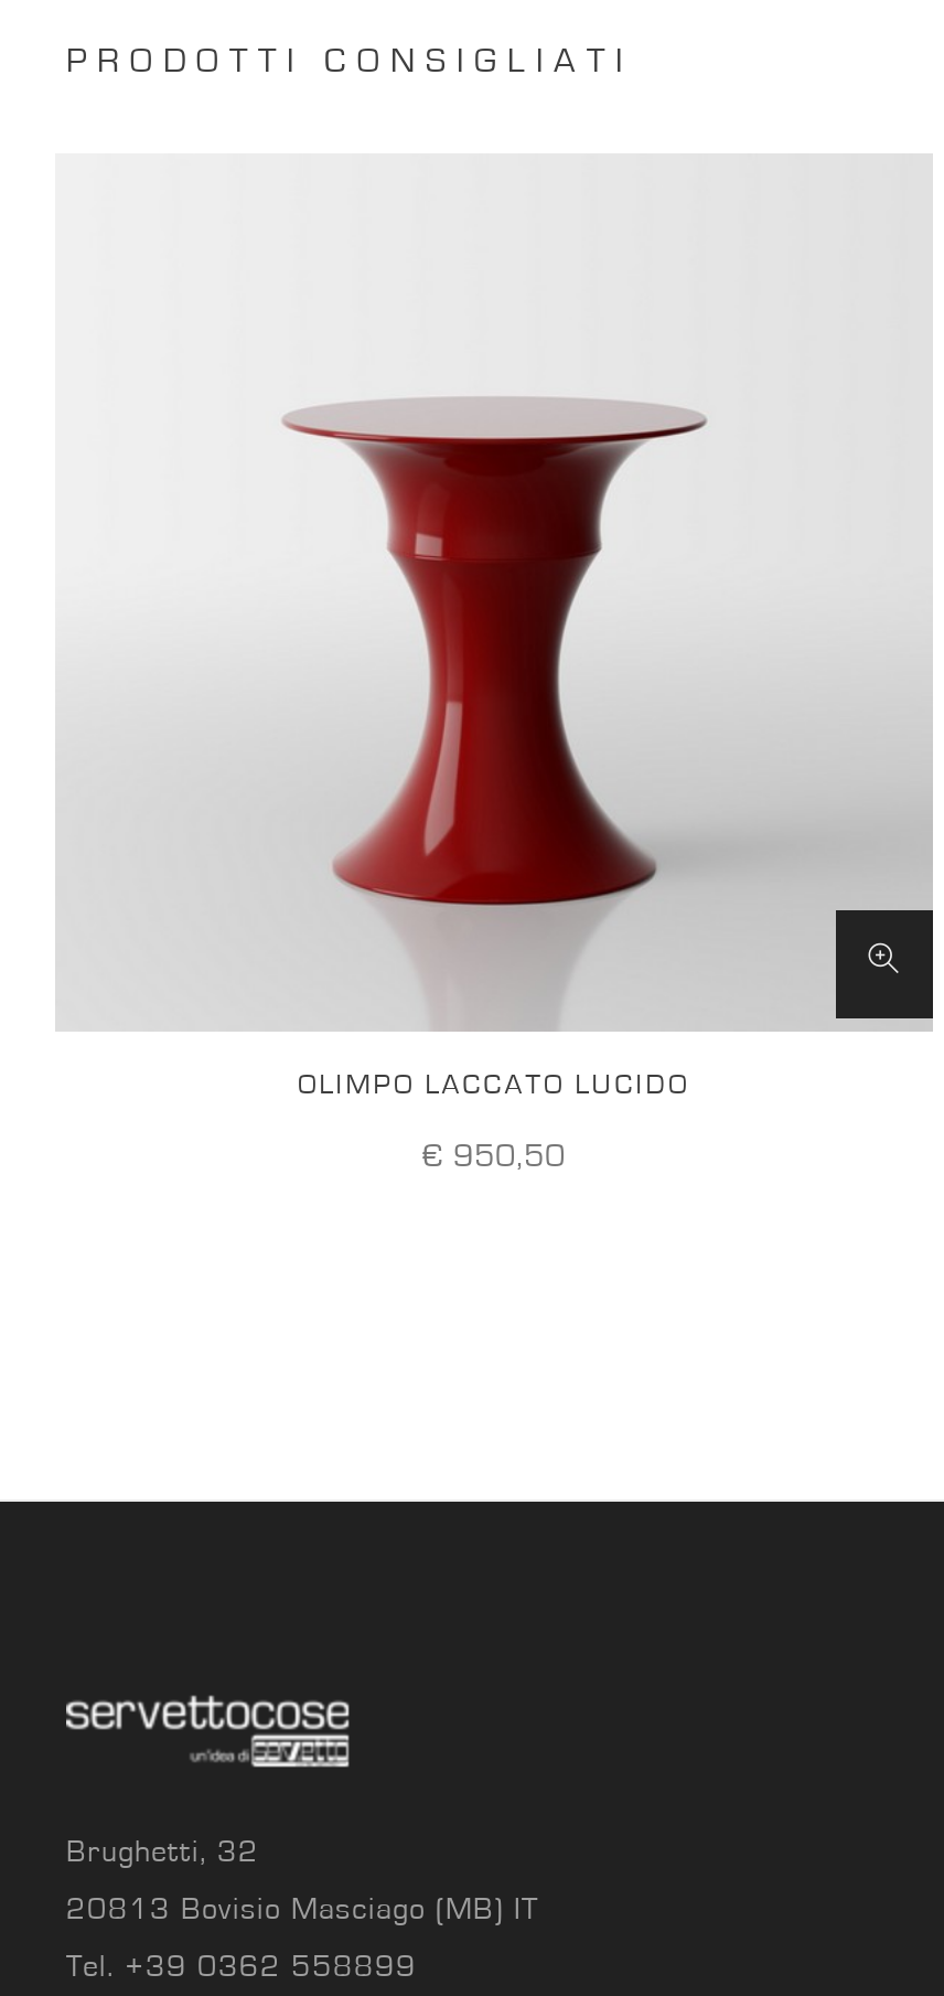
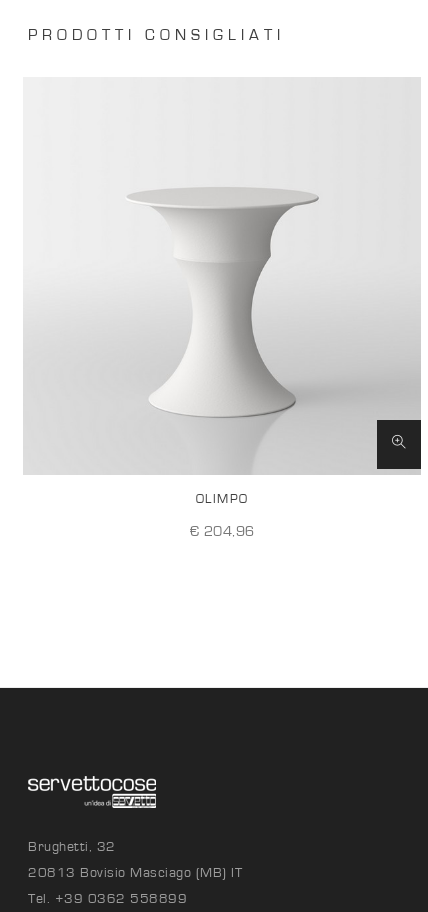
[282,420,699,950] [image] -> [127,198,311,452] [image]
[298,1070,690,1099] OLIMPO LACCATO LUCIDO -> [195,492,248,505] OLIMPO
[422,1139,566,1172] € 950,50 -> [189,523,254,538] € 204,96

